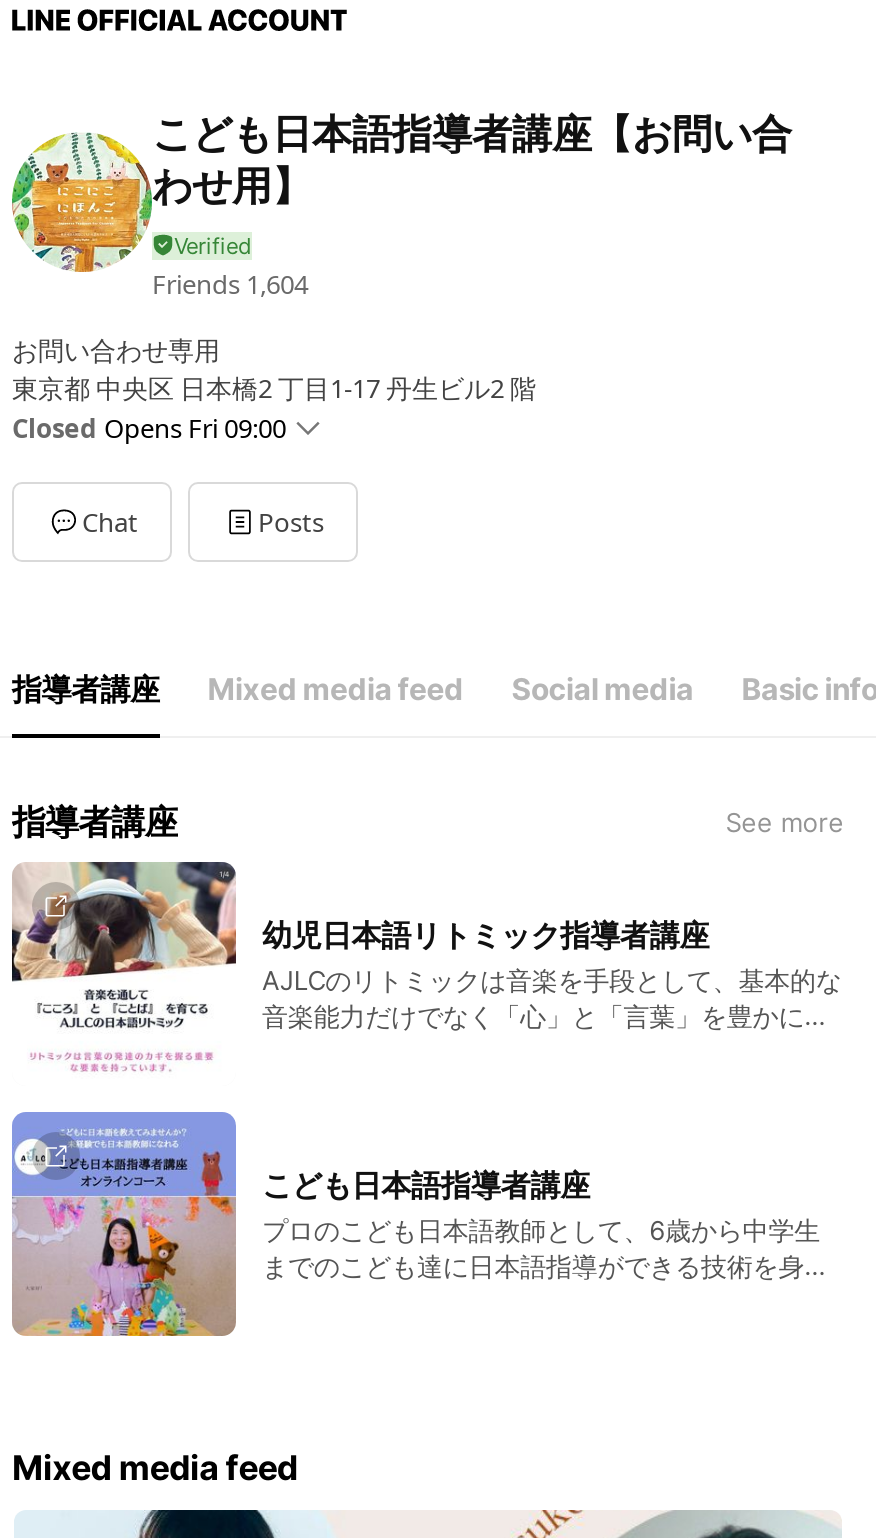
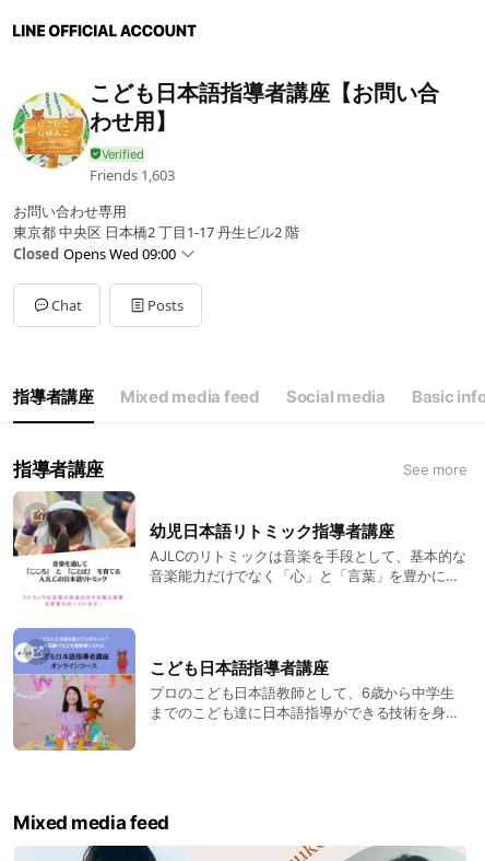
[152,266,308,302] Friends 1,604 -> [90,165,175,185] Friends 1,603
[12,410,286,446] Closed Opens Fri 09:00 -> [13,244,176,264] Closed Opens Wed 09:00

